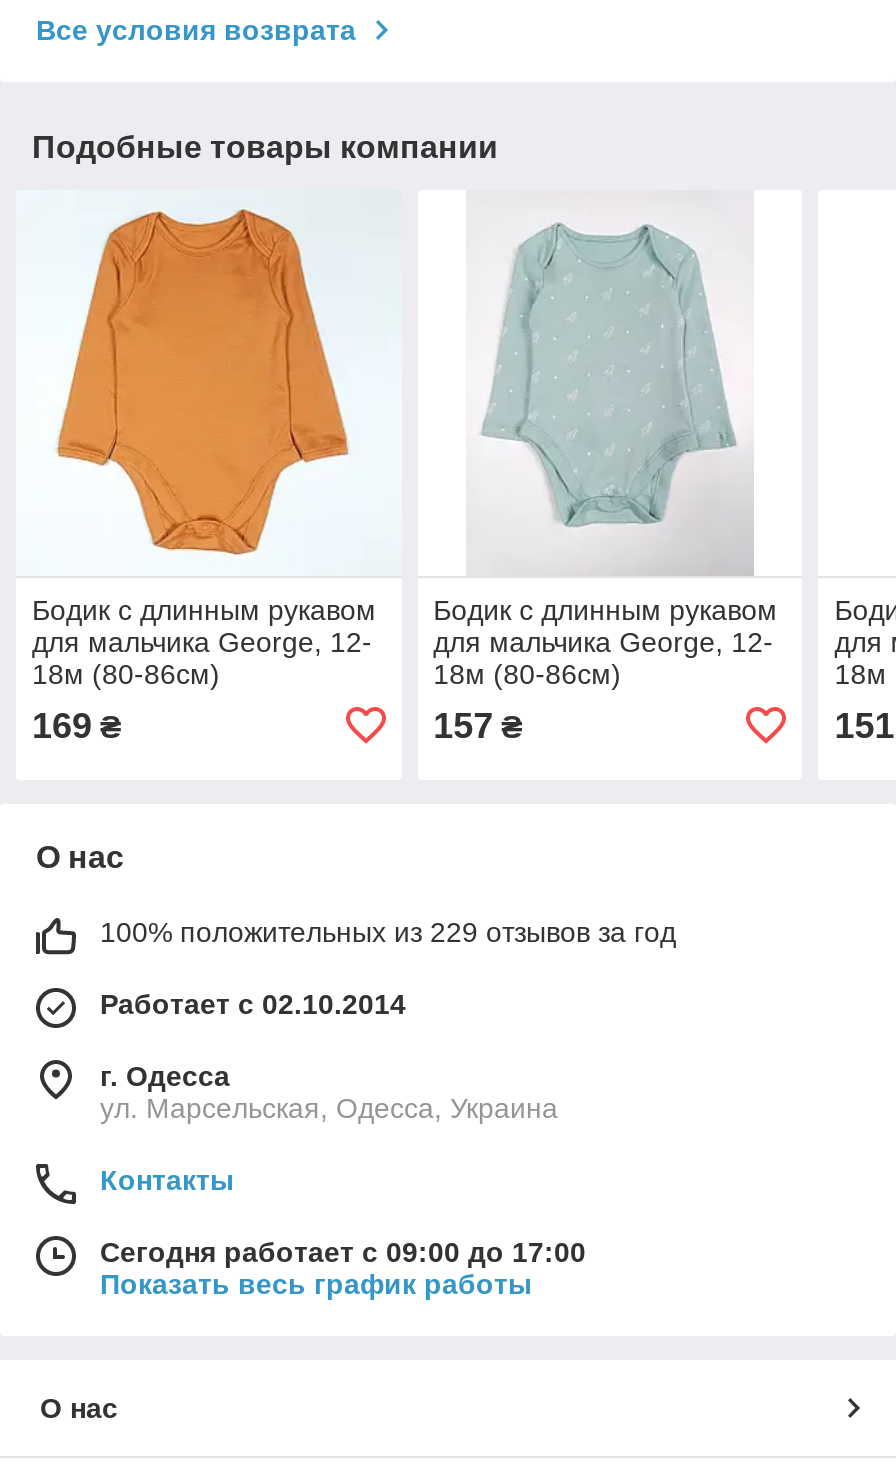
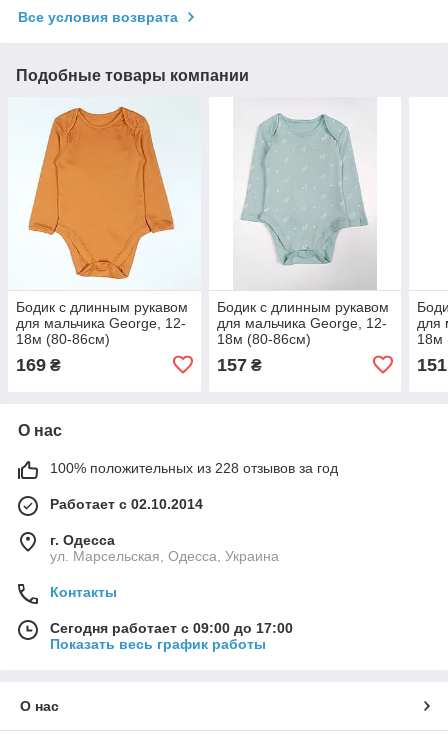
[100,916,676,948] 100% положительных из 229 отзывов за год -> [50,460,338,476] 100% положительных из 228 отзывов за год

